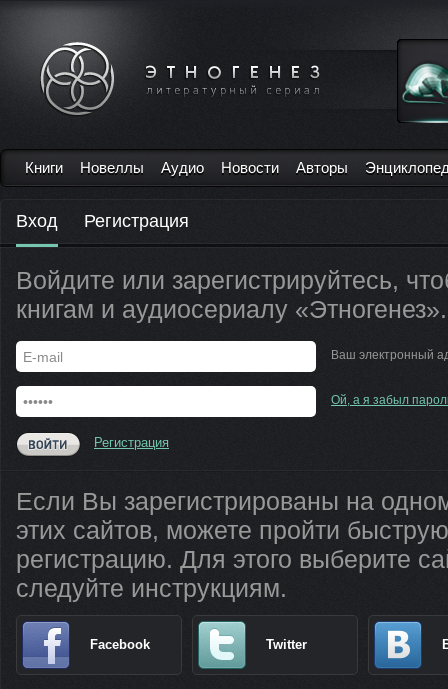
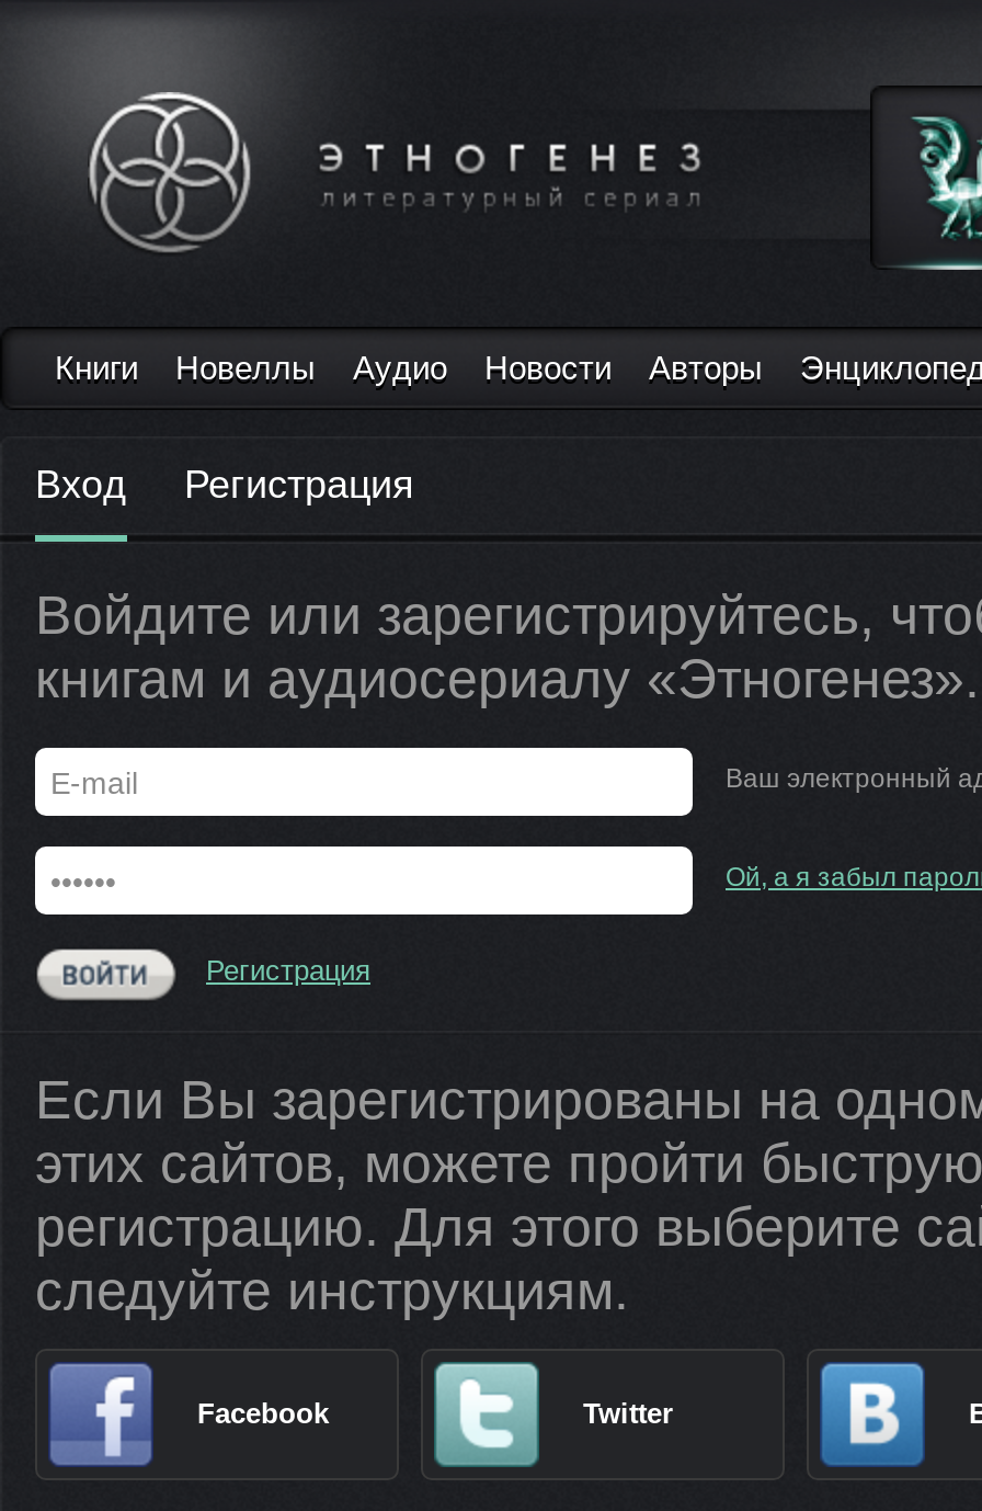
[402,54,445,108] [image] -> [883,116,975,239] [image]

